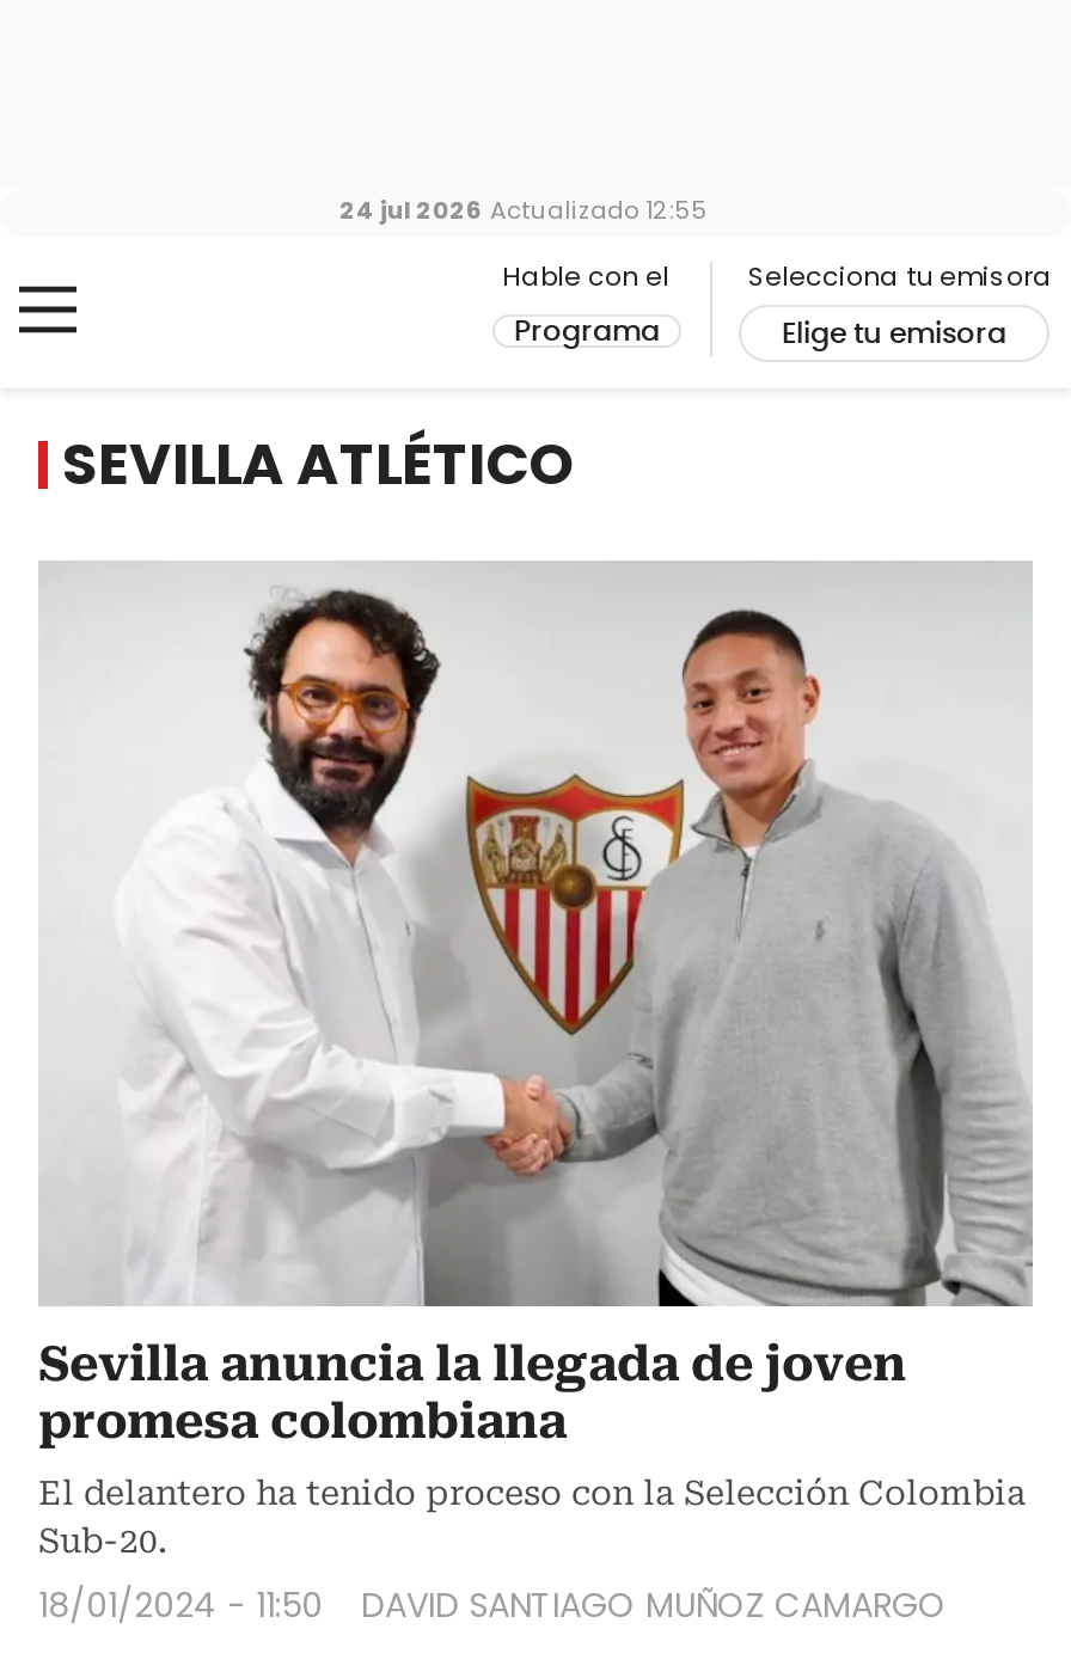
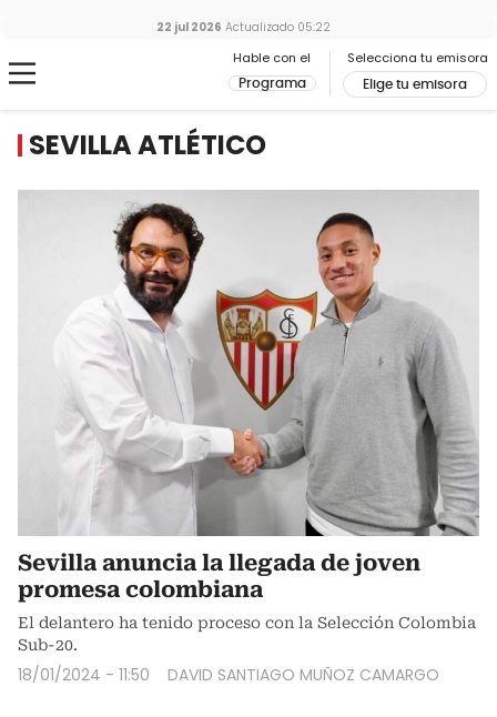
[339,192,708,228] 24 jul 2026 Actualizado 12:55 -> [156,19,330,36] 22 jul 2026 Actualizado 05:22

